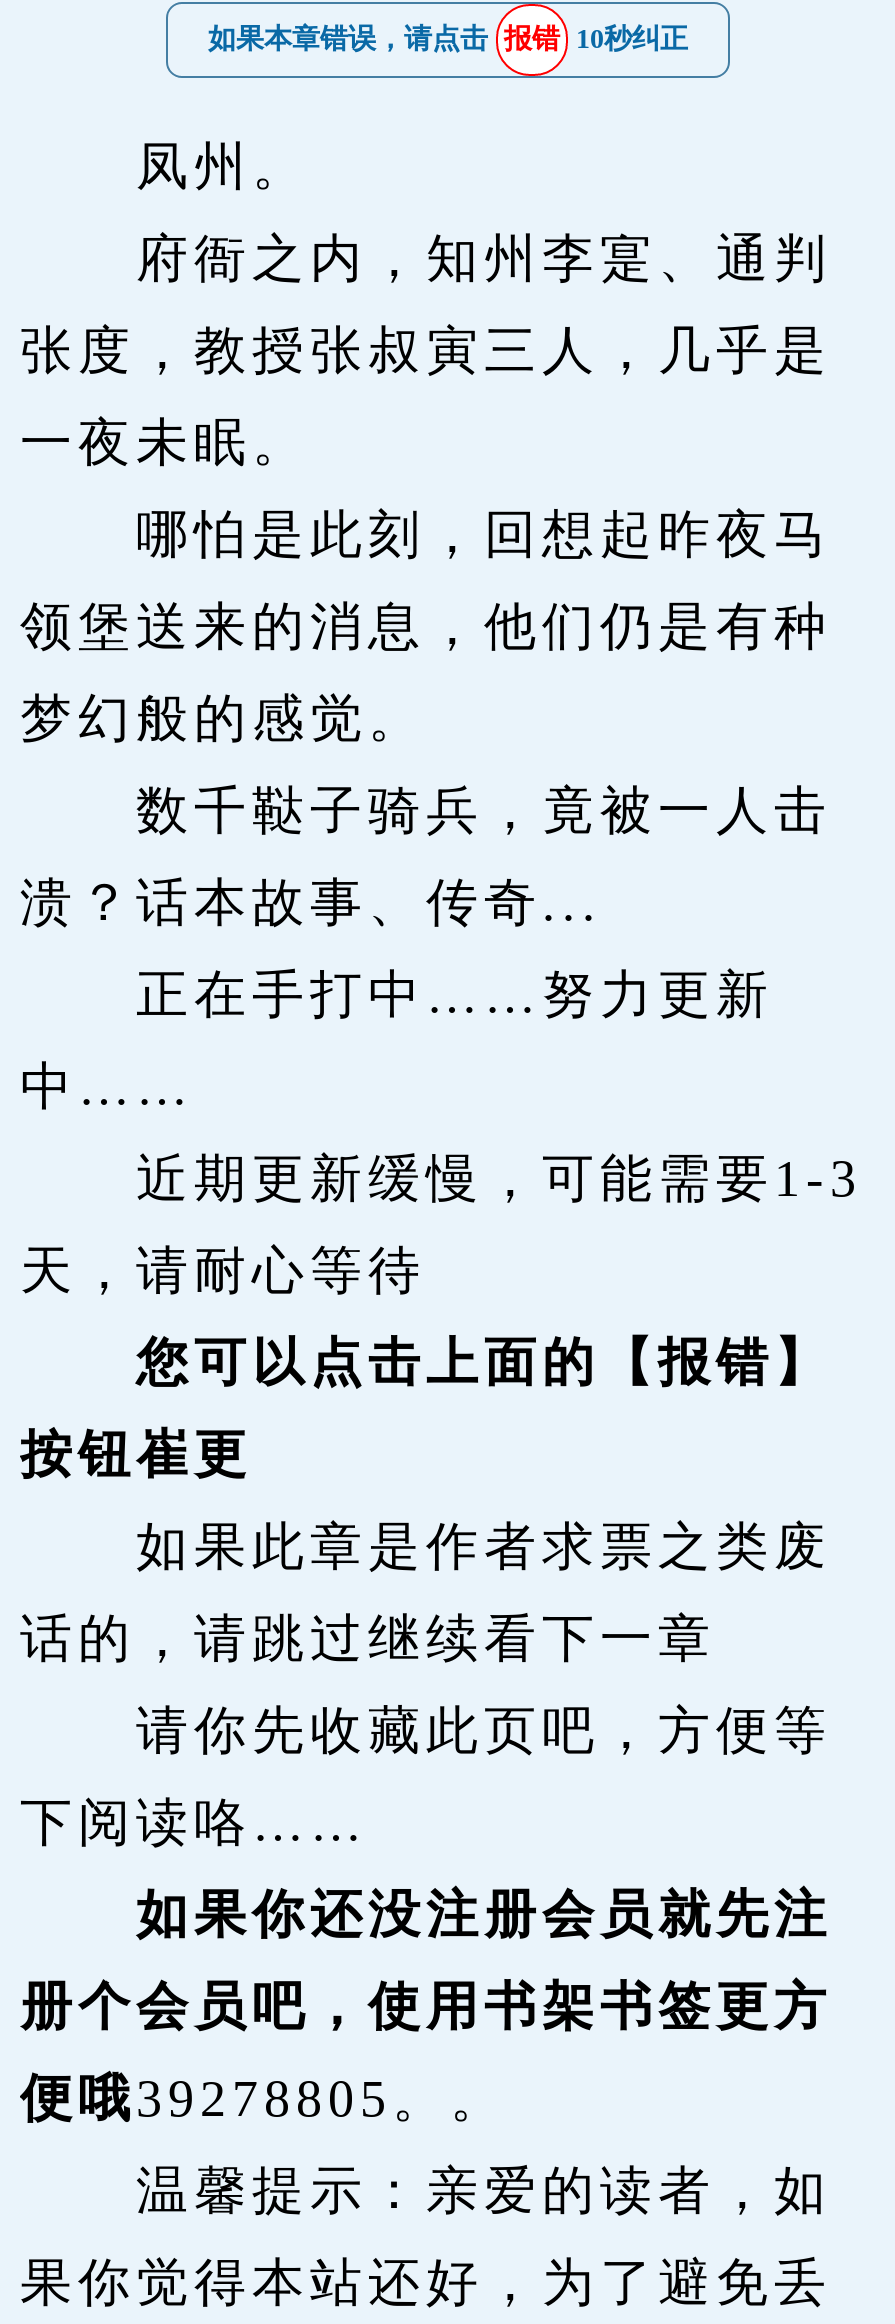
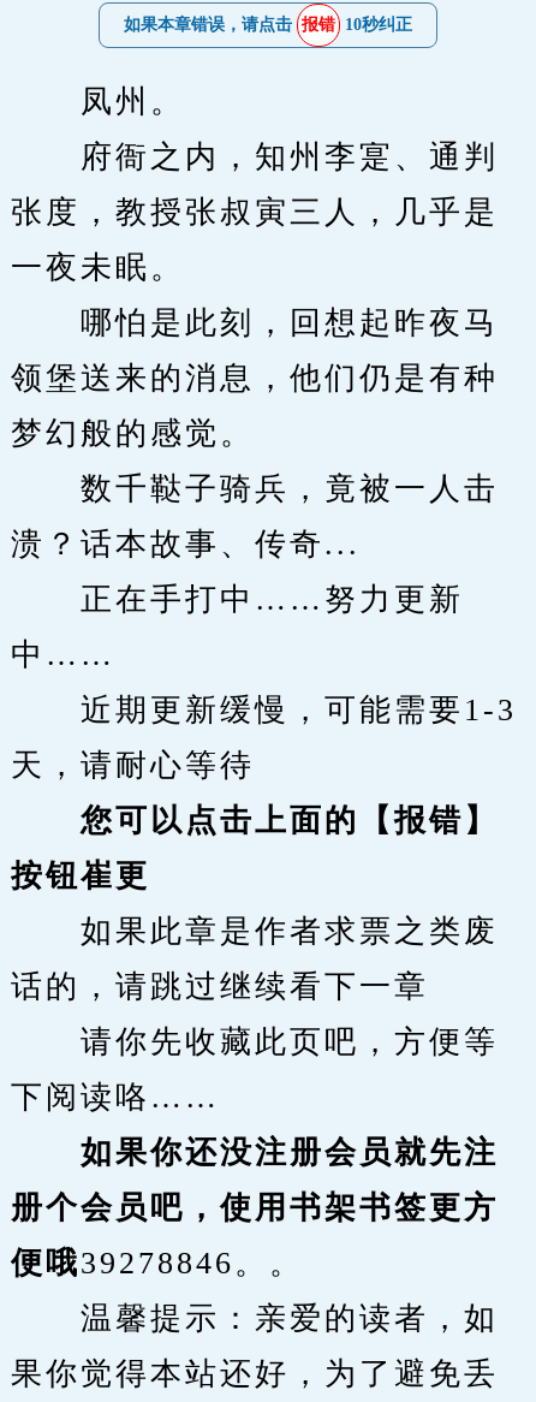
[20,2070,508,2128] 便哦39278805。。 -> [11,1246,304,1281] 便哦39278846。。

